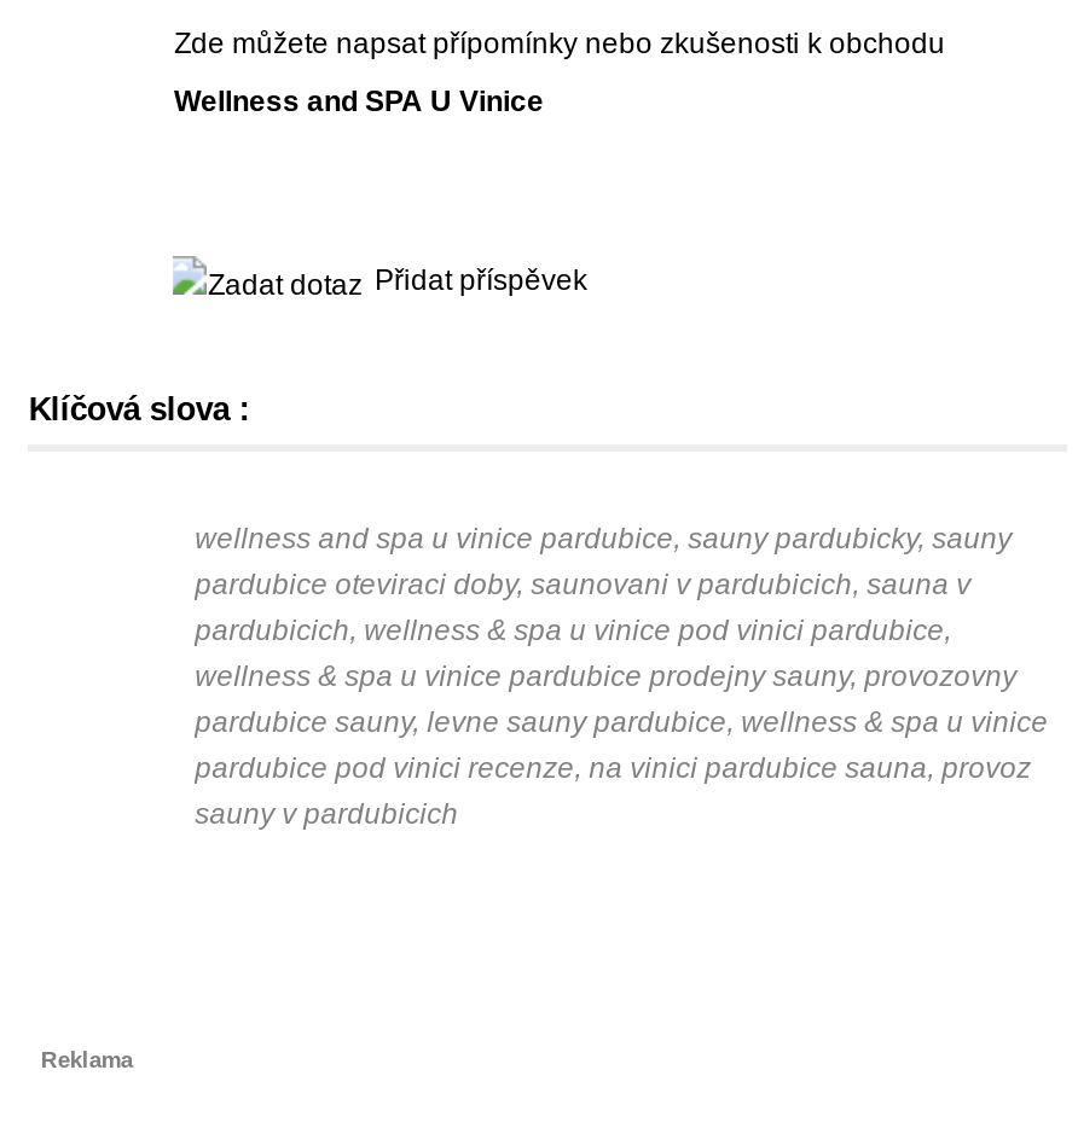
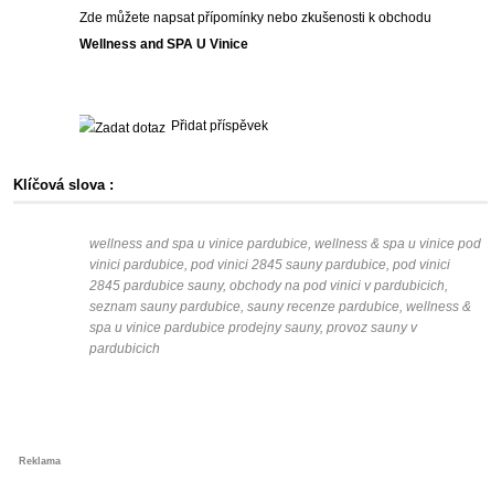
[195,523,1048,832] wellness and spa u vinice pardubice, sauny pardubicky, sauny | pardubice oteviraci doby, saunovani v pardubicich, sauna v | pardubicich, wellness & spa u vinice pod vinici pardubice, | wellness & spa u vinice pardubice prodejny sauny, provozovny | pardubice sauny, levne sauny pardubice, wellness & spa u vinice | pardubice pod vinici recenze, na vinici pardubice sauna, provoz | sauny v pardubicich -> [89,237,481,357] wellness and spa u vinice pardubice, wellness & spa u vinice pod | vinici pardubice, pod vinici 2845 sauny pardubice, pod vinici | 2845 pardubice sauny, obchody na pod vinici v pardubicich, | seznam sauny pardubice, sauny recenze pardubice, wellness & | spa u vinice pardubice prodejny sauny, provoz sauny v | pardubicich

